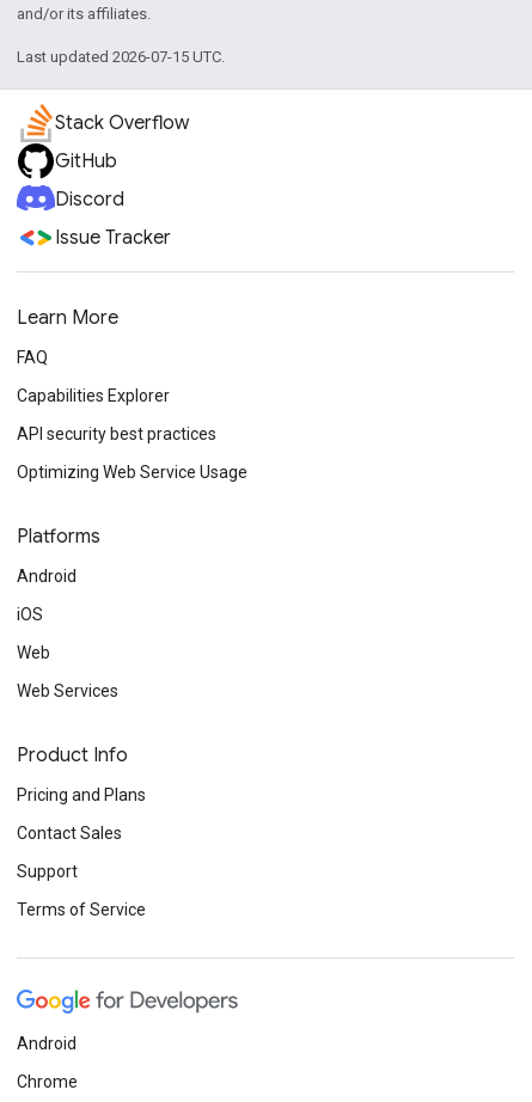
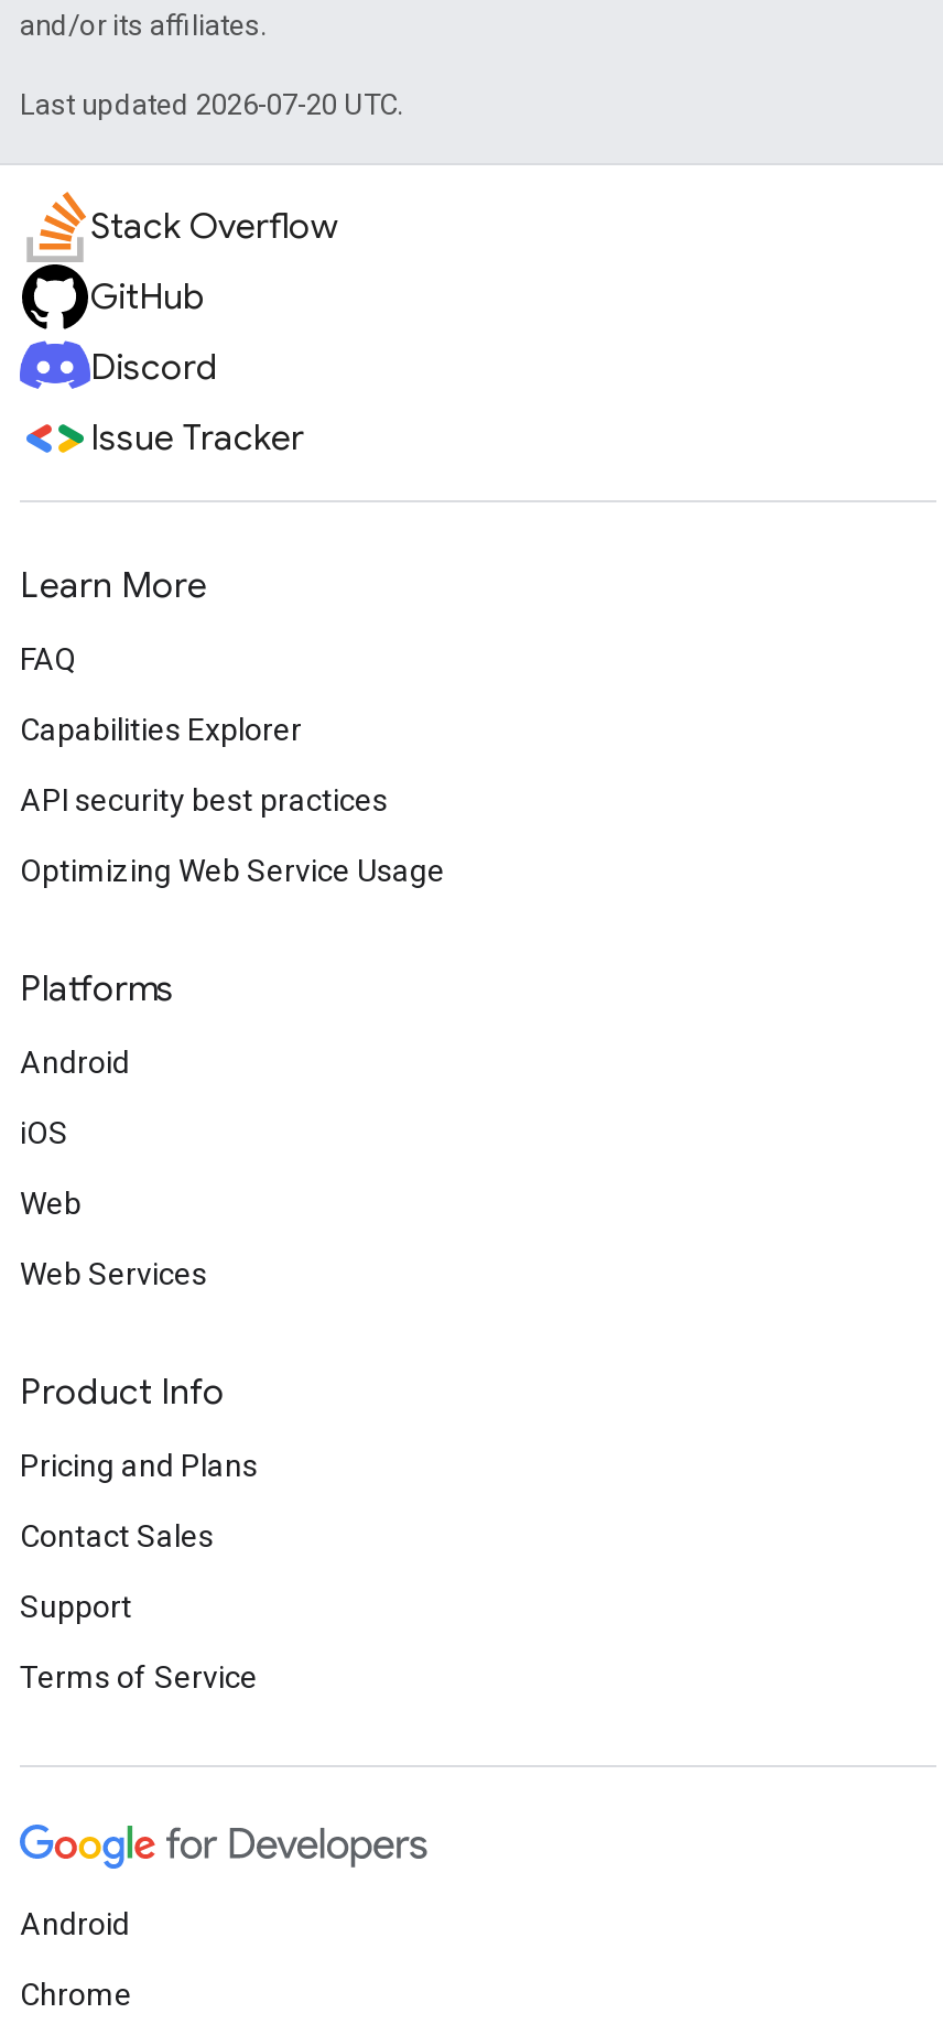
[17,48,225,66] Last updated 2026-07-15 UTC. -> [20,88,403,121] Last updated 2026-07-20 UTC.

